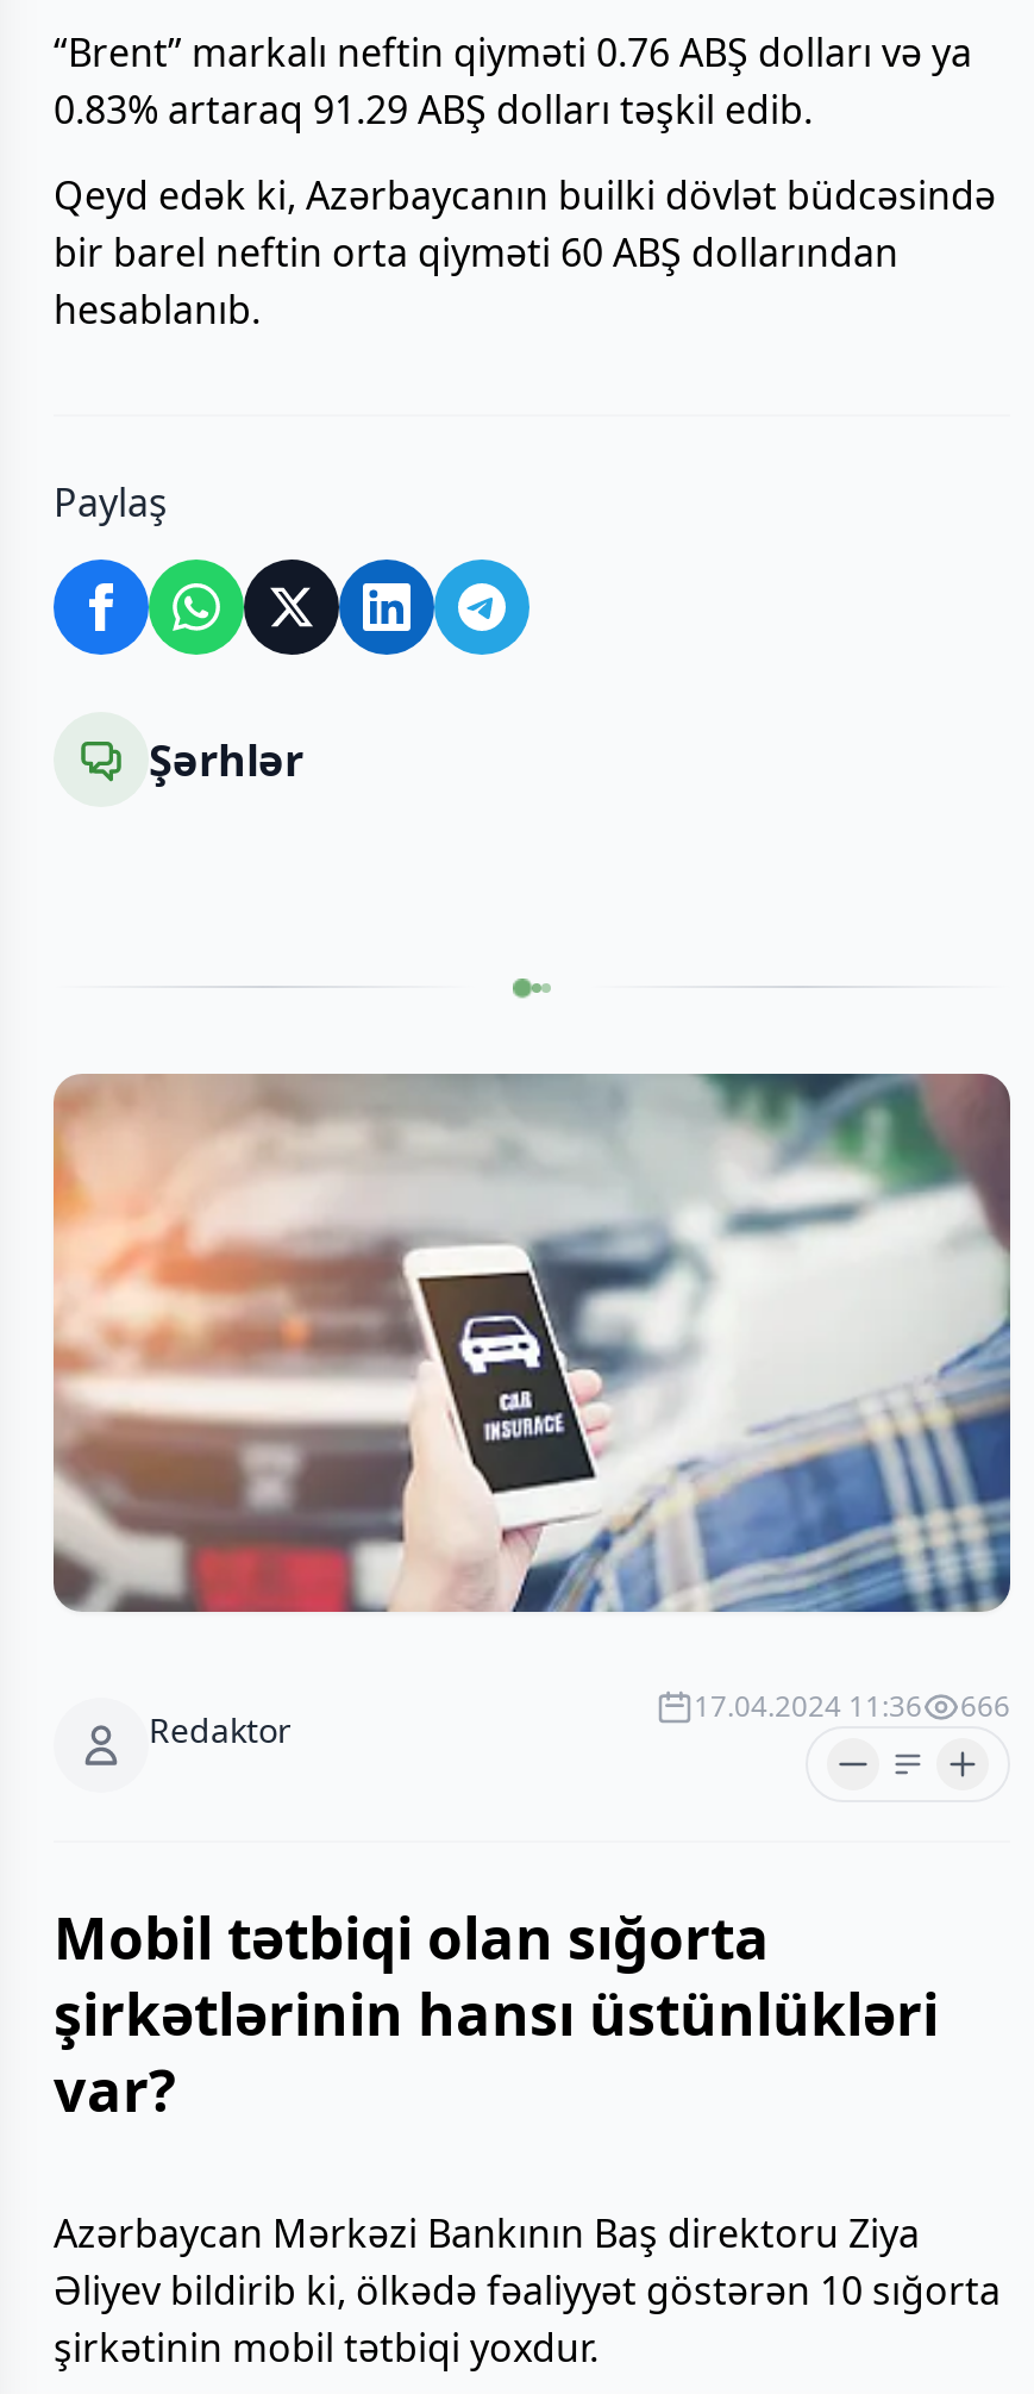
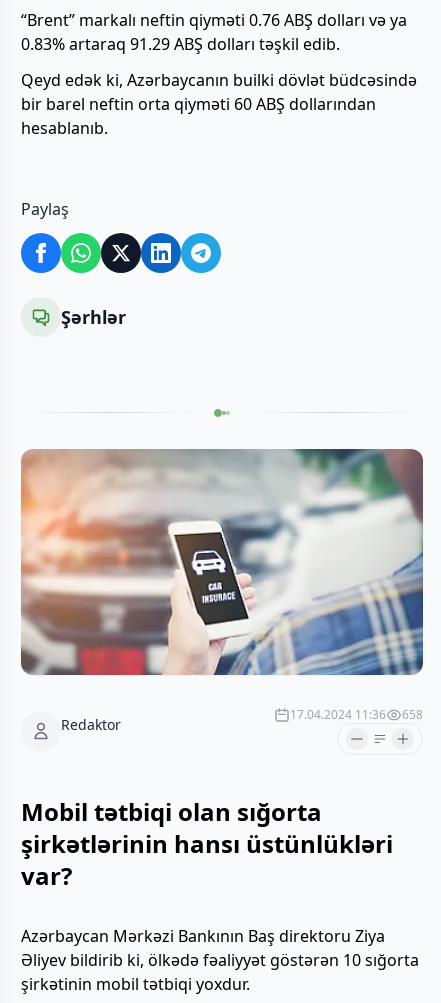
[694,1685,1010,1725] 17.04.2024 11:36 666 -> [290,706,423,723] 17.04.2024 11:36 658

